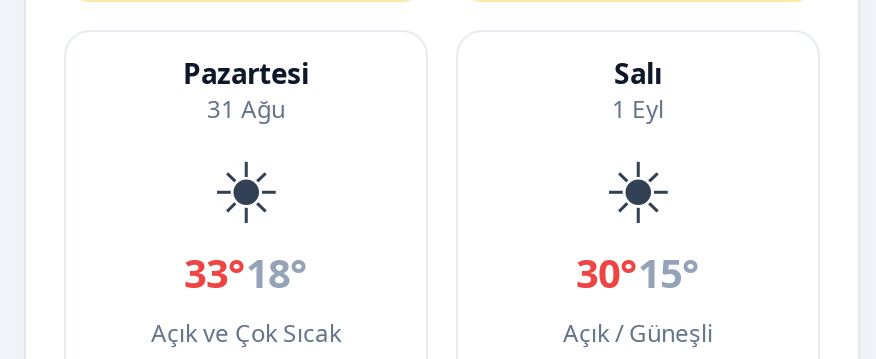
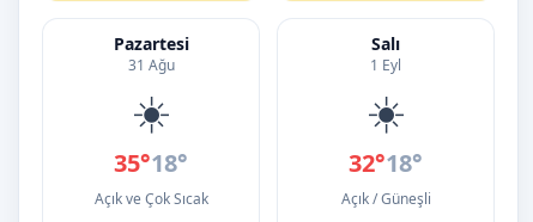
[184,246,308,300] 33°18° -> [114,147,188,179] 35°18°
[576,246,700,300] 30°15° -> [349,147,423,179] 32°18°

